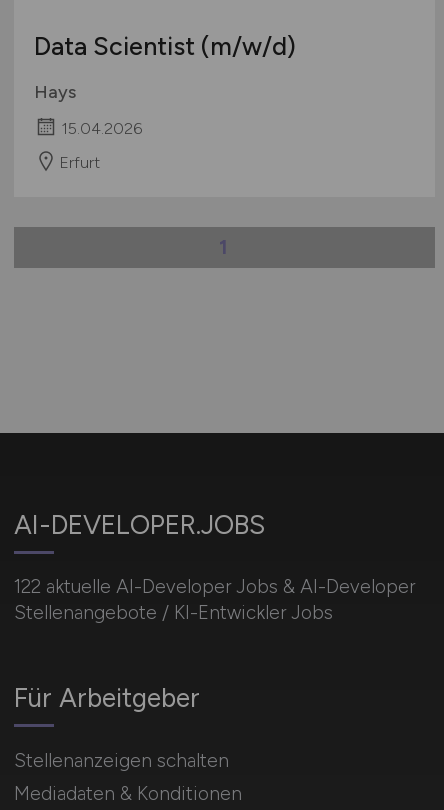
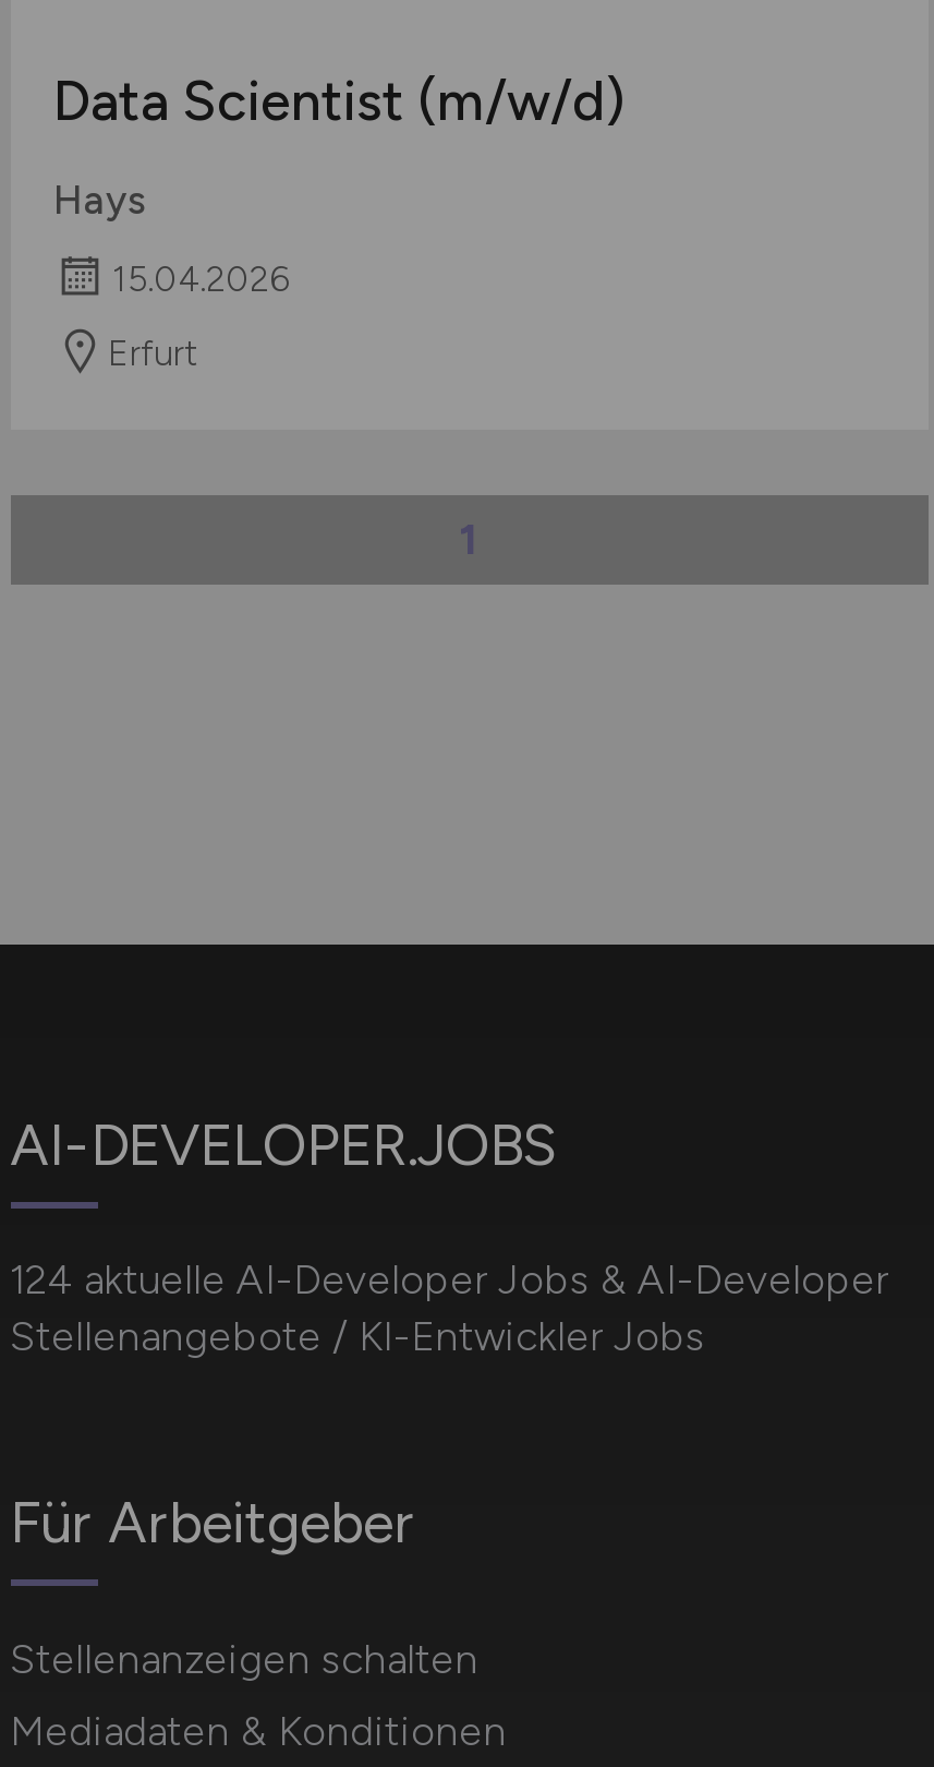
[13,575,414,598] 122 aktuelle AI-Developer Jobs & AI-Developer -> [10,1254,888,1304] 124 aktuelle AI-Developer Jobs & AI-Developer

